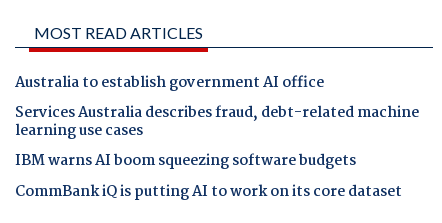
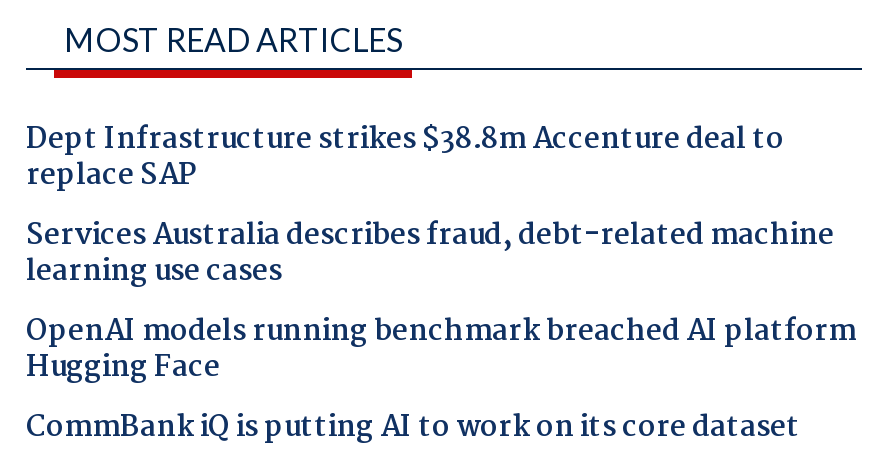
[15,71,324,95] Australia to establish government AI office -> [26,116,784,200] Dept Infrastructure strikes $38.8m Accenture deal to | replace SAP
[15,149,356,173] IBM warns AI boom squeezing software budgets -> [26,309,856,393] OpenAI models running benchmark breached AI platform | Hugging Face

